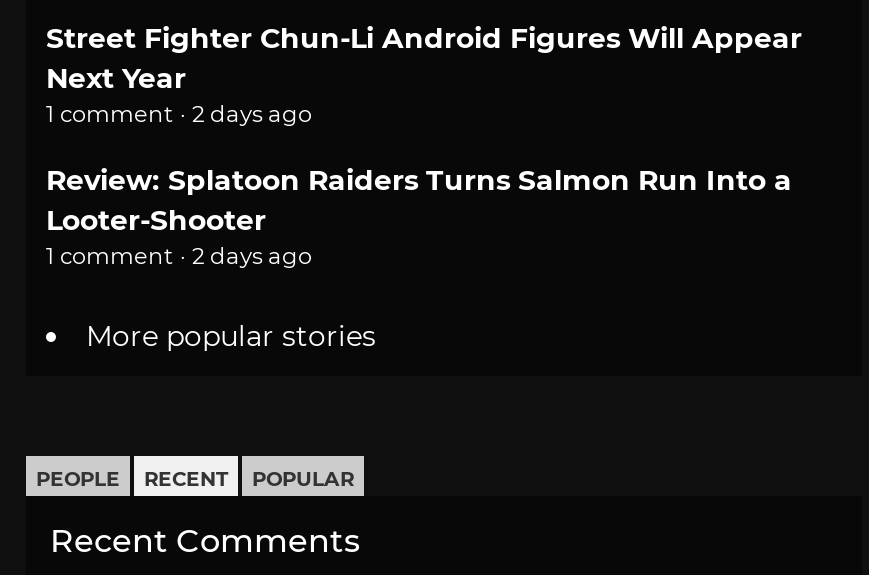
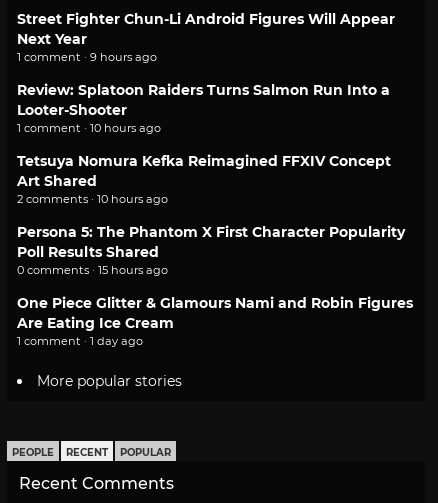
[46,100,312,128] 1 comment · 2 days ago -> [17,50,157,64] 1 comment · 9 hours ago
[46,242,312,270] 1 comment · 2 days ago -> [17,121,413,348] 1 comment · 10 hours ago | Tetsuya Nomura Kefka Reimagined FFXIV Concept | Art Shared | 2 comments · 10 hours ago | Persona 5: The Phantom X First Character Popularity | Poll Results Shared | 0 comments · 15 hours ago | One Piece Glitter & Glamours Nami and Robin Figures | Are Eating Ice Cream | 1 comment · 1 day ago

